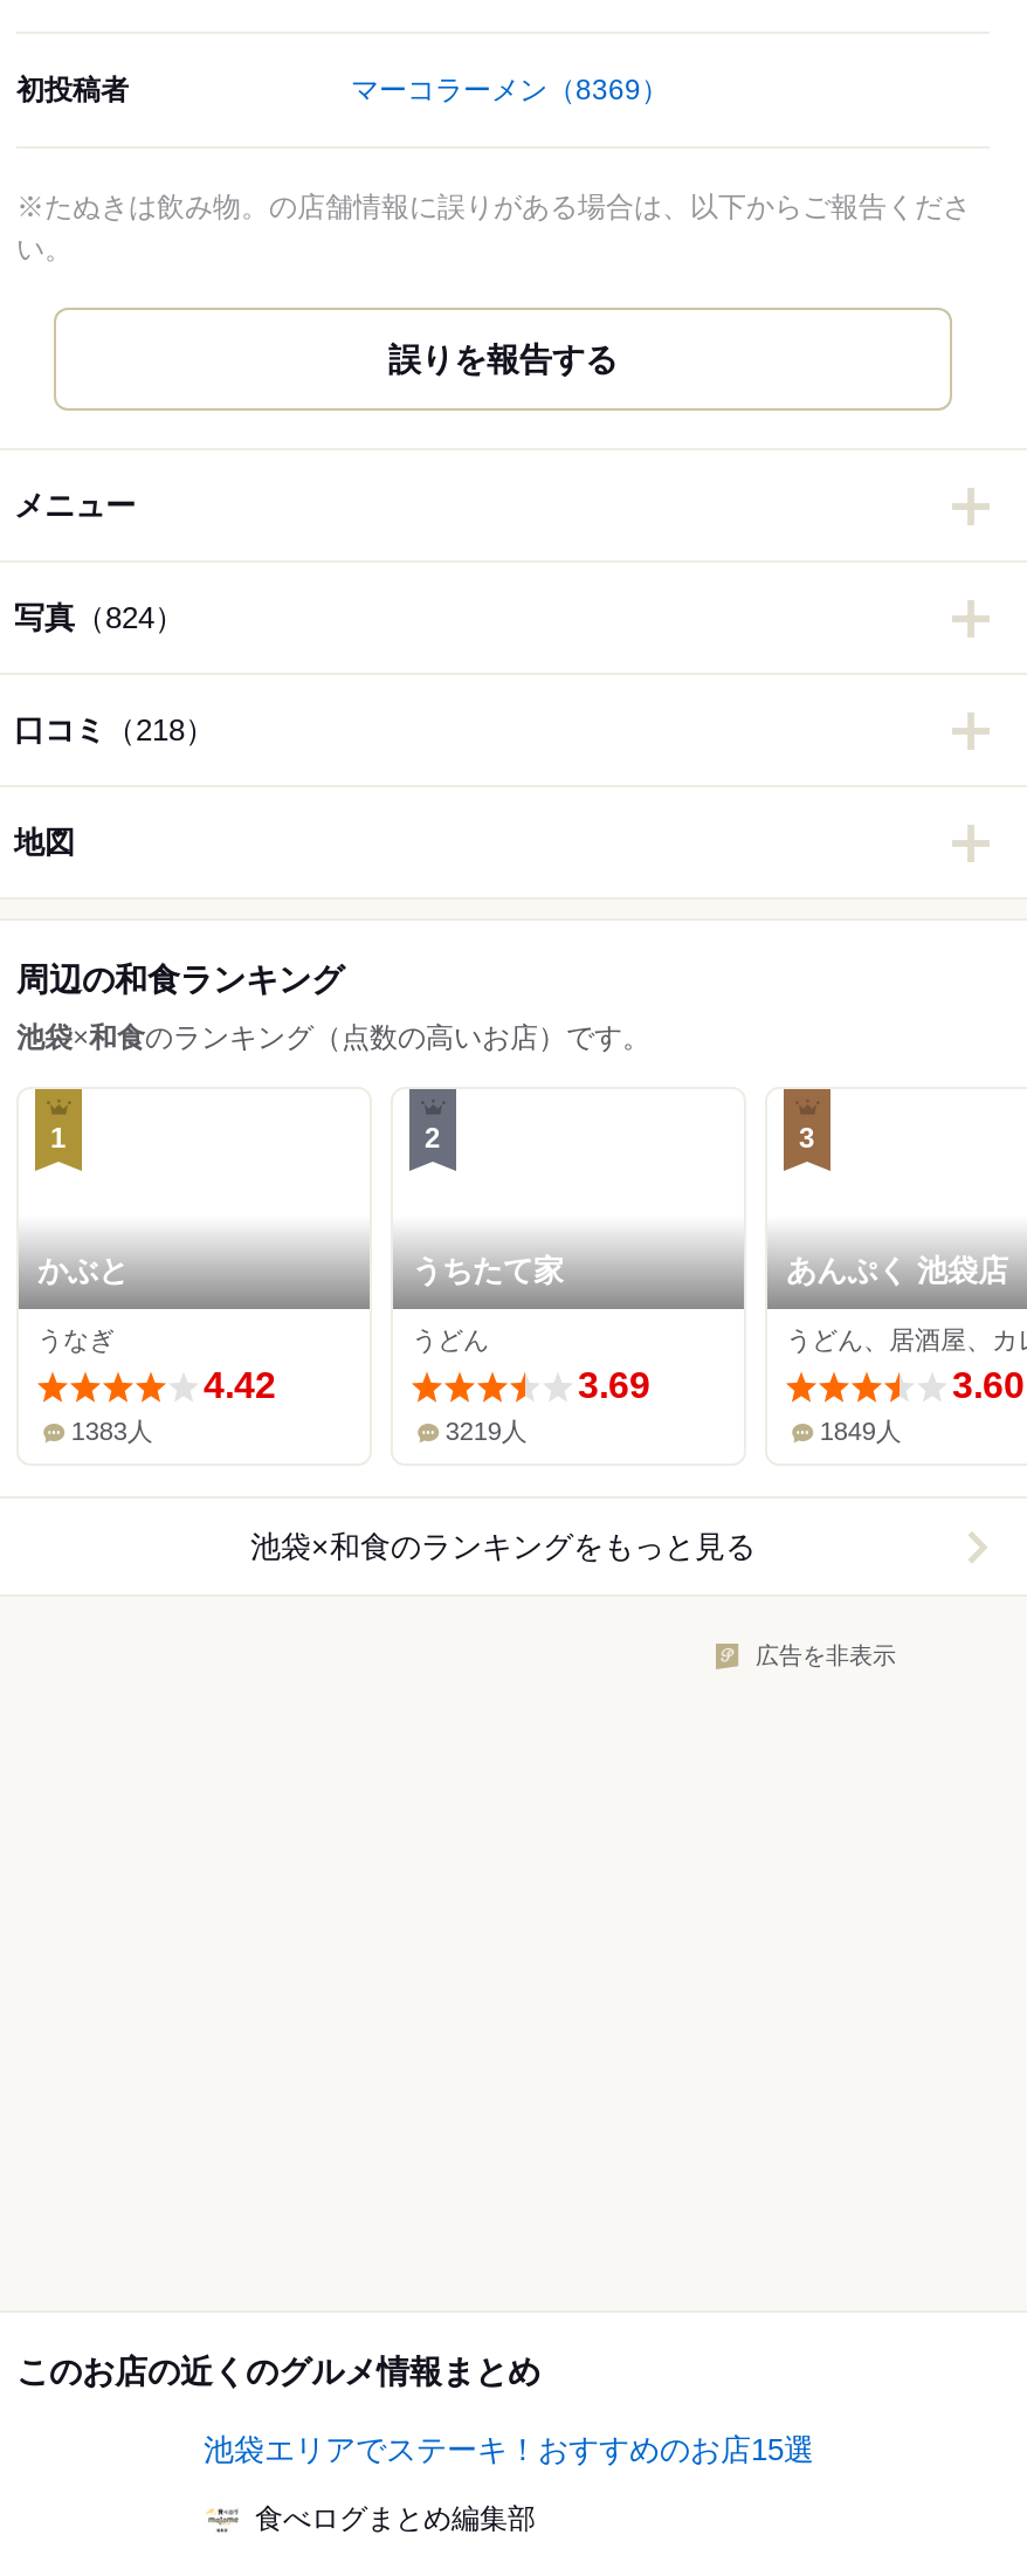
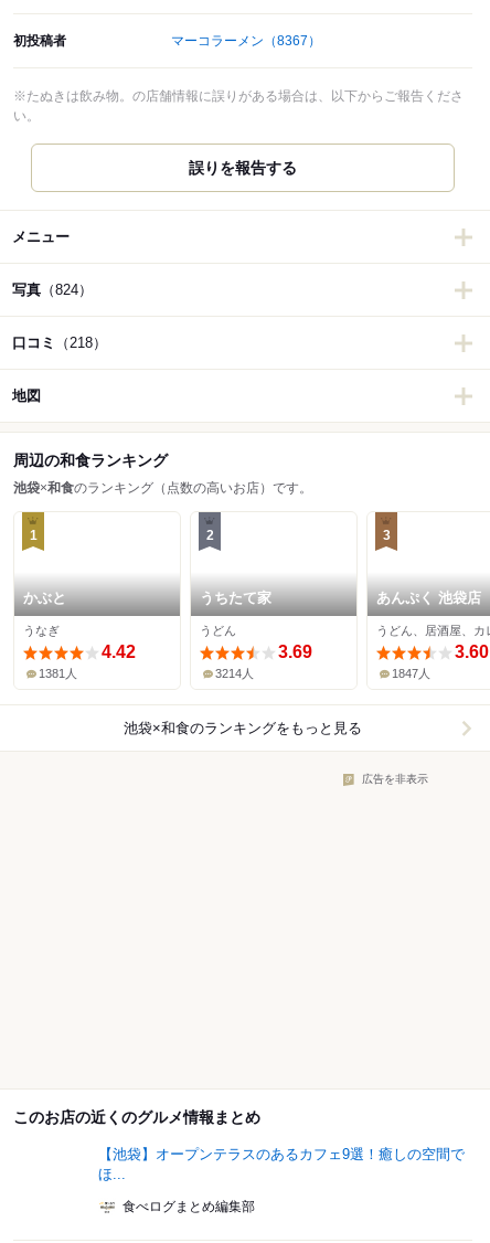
[351,74,669,107] マーコラーメン（8369） -> [171,33,321,49] マーコラーメン（8367）
[71,1417,153,1445] 1383人 -> [39,667,78,680] 1381人
[445,1417,527,1445] 3219人 -> [216,667,254,680] 3214人
[820,1417,902,1445] 1849人 -> [392,667,431,680] 1847人
[204,2433,814,2468] 池袋エリアでステーキ！おすすめのお店15選 -> [98,1146,464,1183] 【池袋】オープンテラスのあるカフェ9選！癒しの空間で | ほ...

